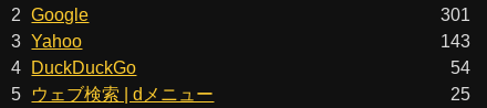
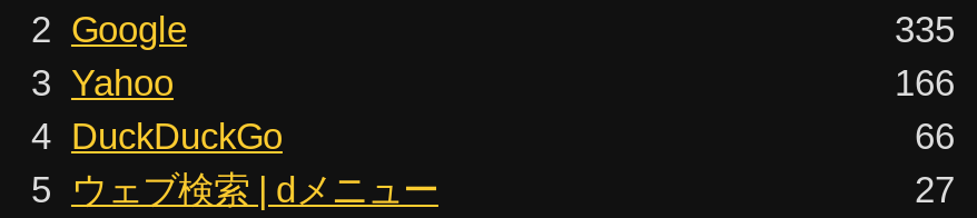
[441,4,471,24] 301 -> [895,9,955,49] 335
[441,31,471,51] 143 -> [895,62,955,102] 166
[451,57,471,77] 54 -> [915,115,955,155] 66
[451,84,471,103] 25 -> [915,169,955,209] 27

